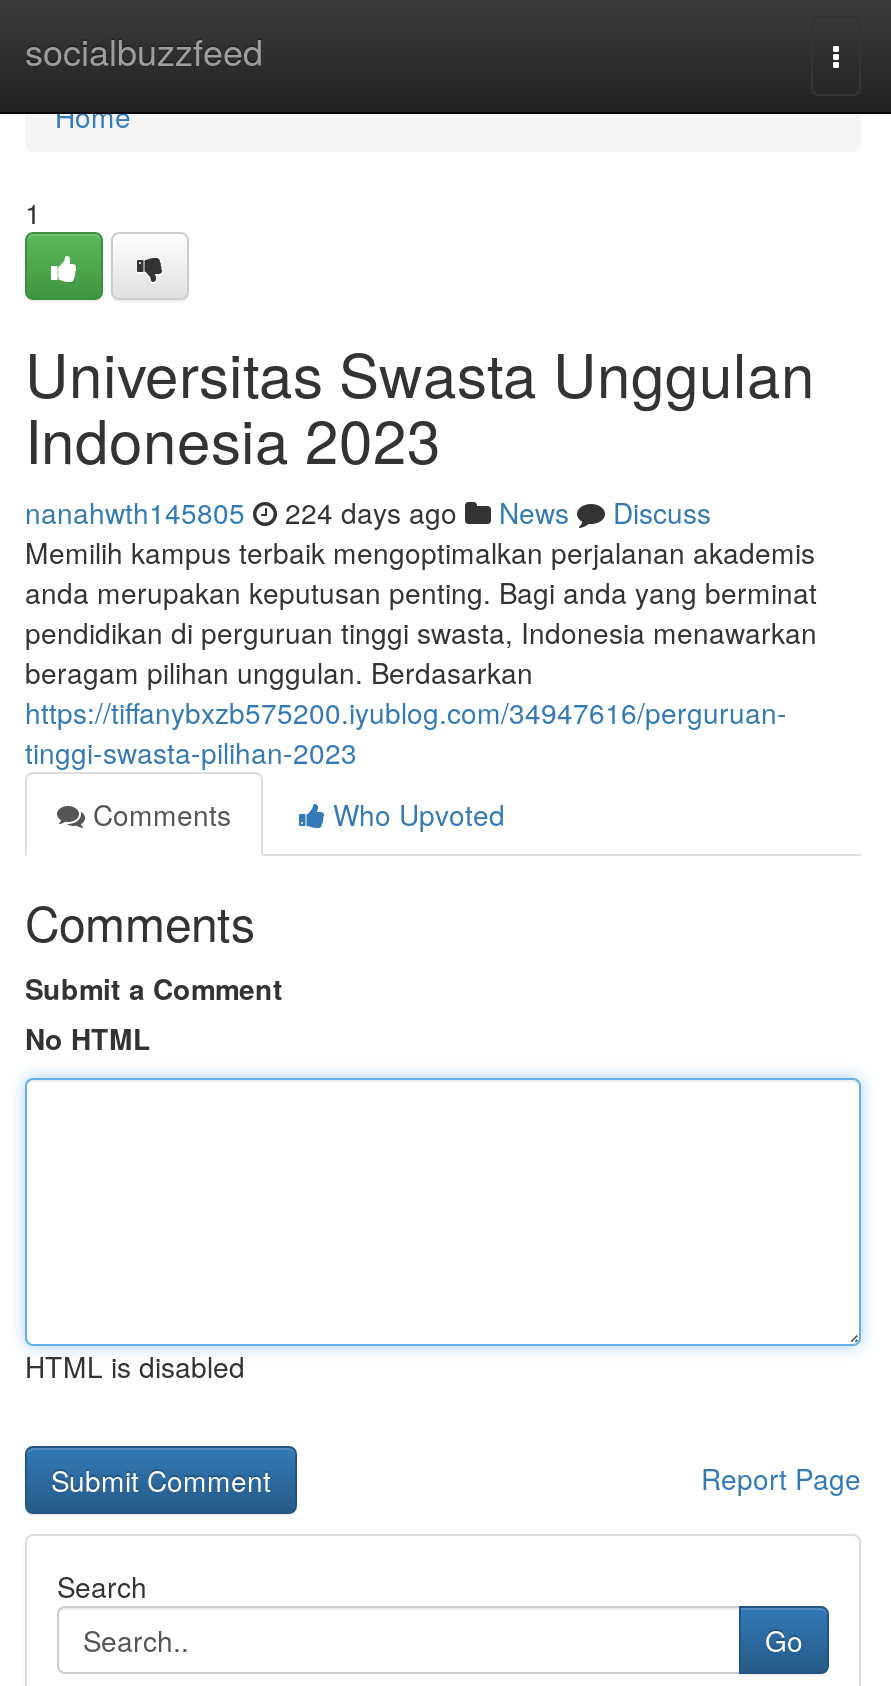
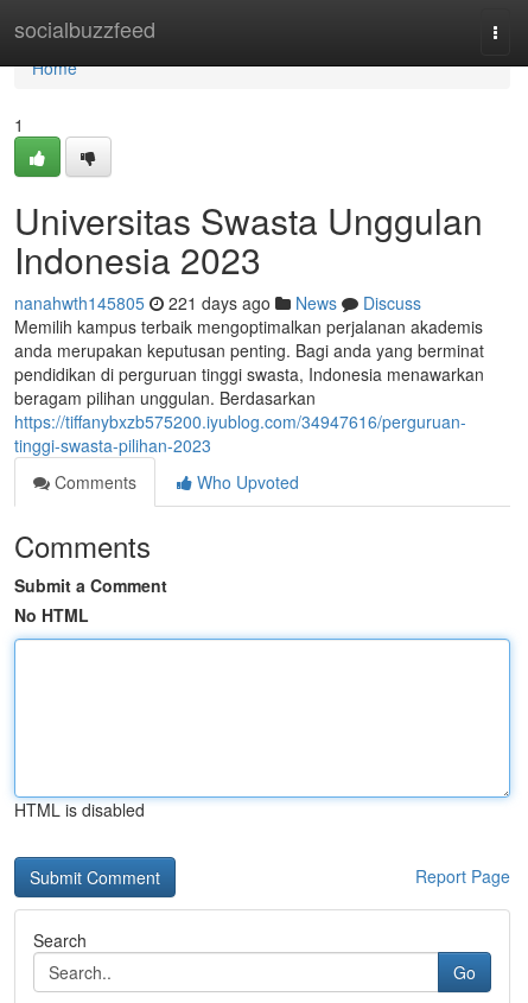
[25,492,711,532] nanahwth145805 224 days ago News Discuss -> [14,291,421,315] nanahwth145805 221 days ago News Discuss

